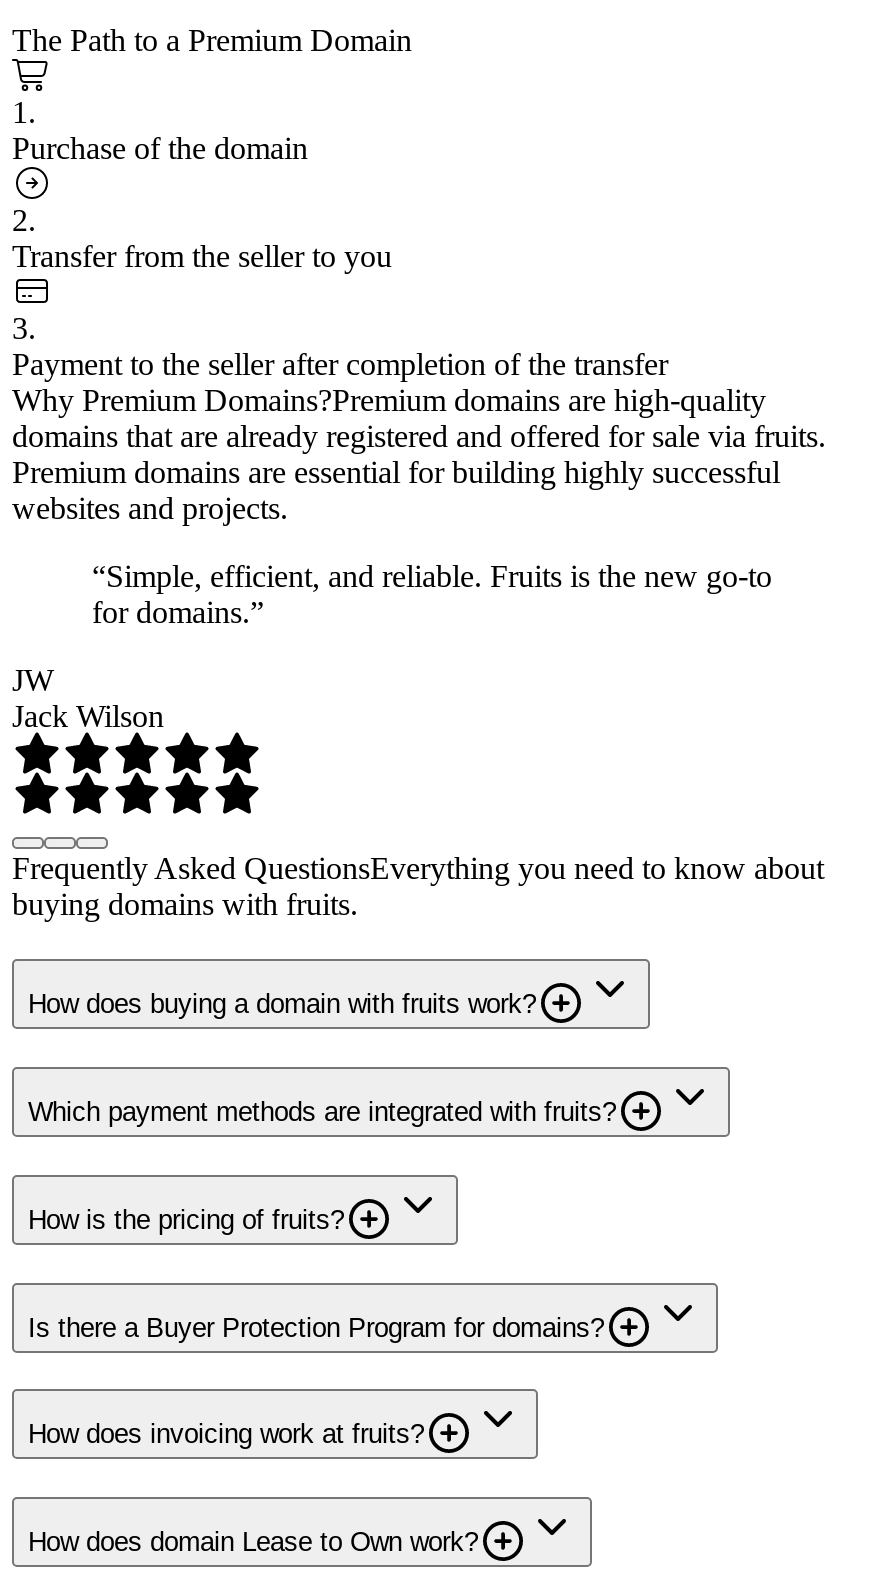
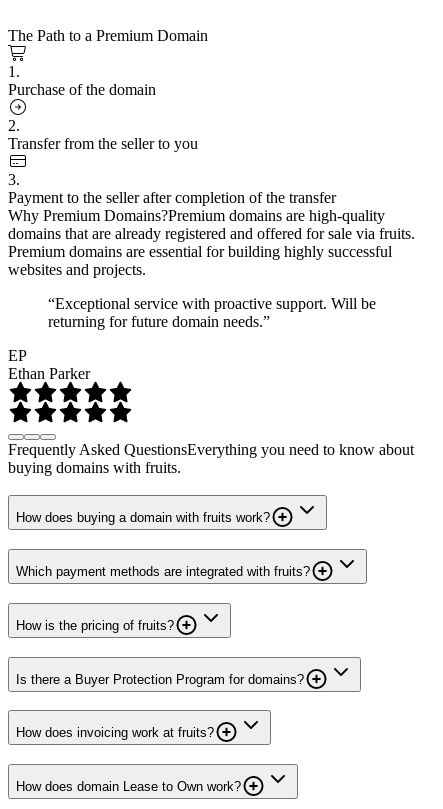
[92,558,772,628] “Simple, efficient, and reliable. Fruits is the new go-to | for domains.” -> [48,295,376,330] “Exceptional service with proactive support. Will be | returning for future domain needs.”
[12,662,164,732] JW | Jack Wilson -> [8,347,90,382] EP | Ethan Parker

